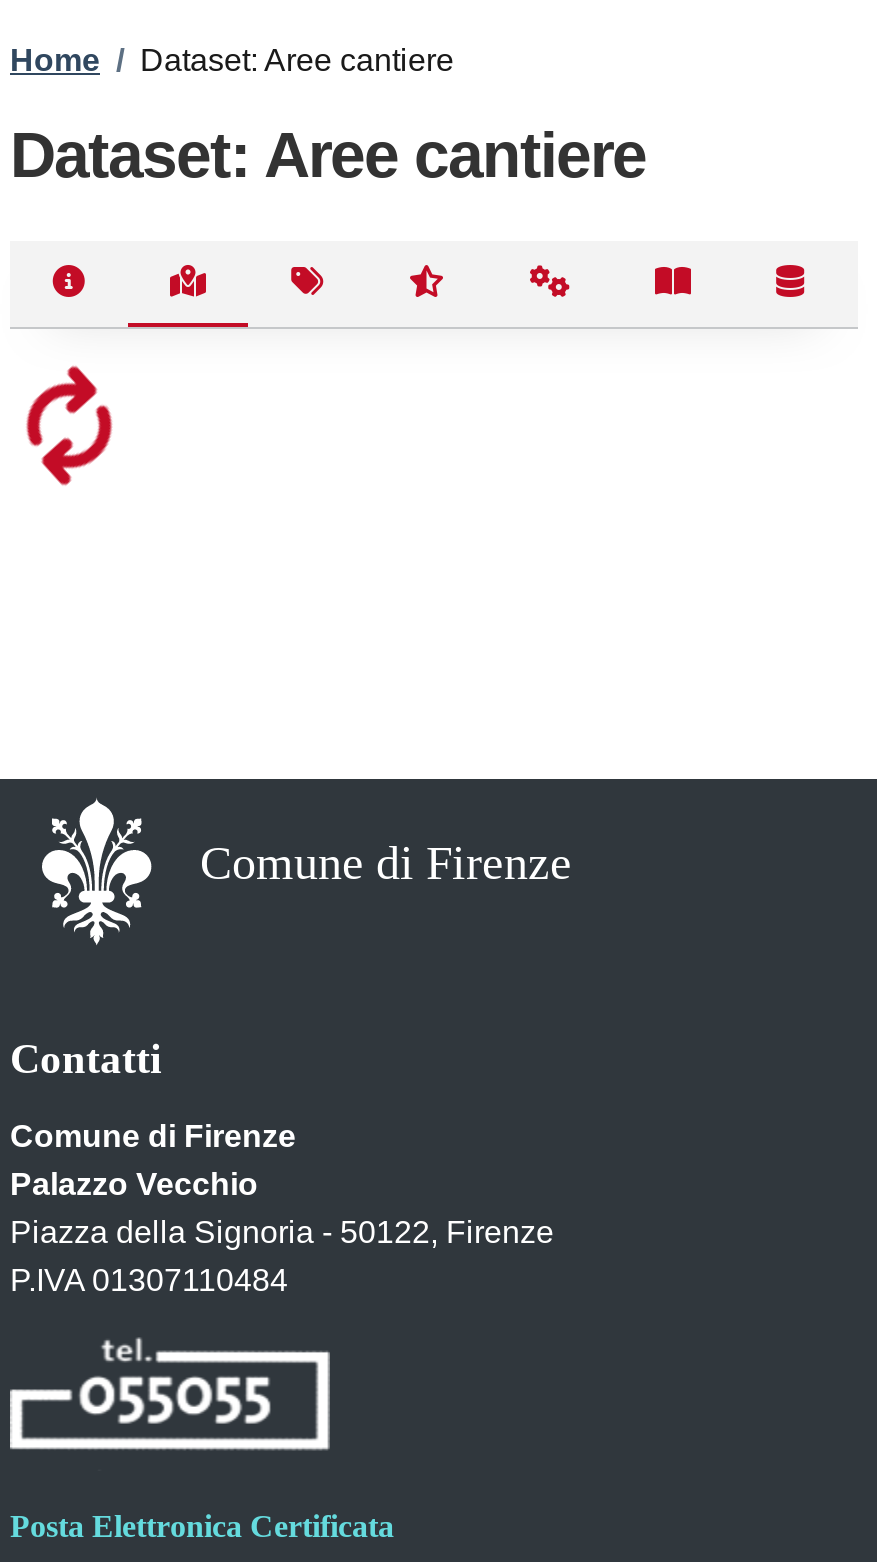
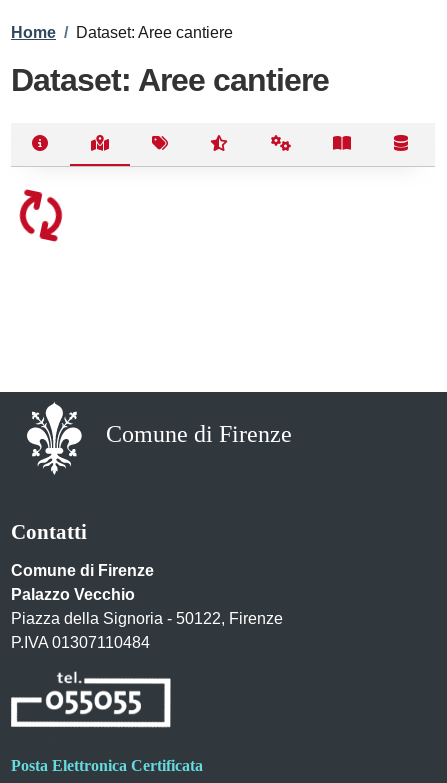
[36,365,112,487] [image] -> [23,186,62,245] [image]

